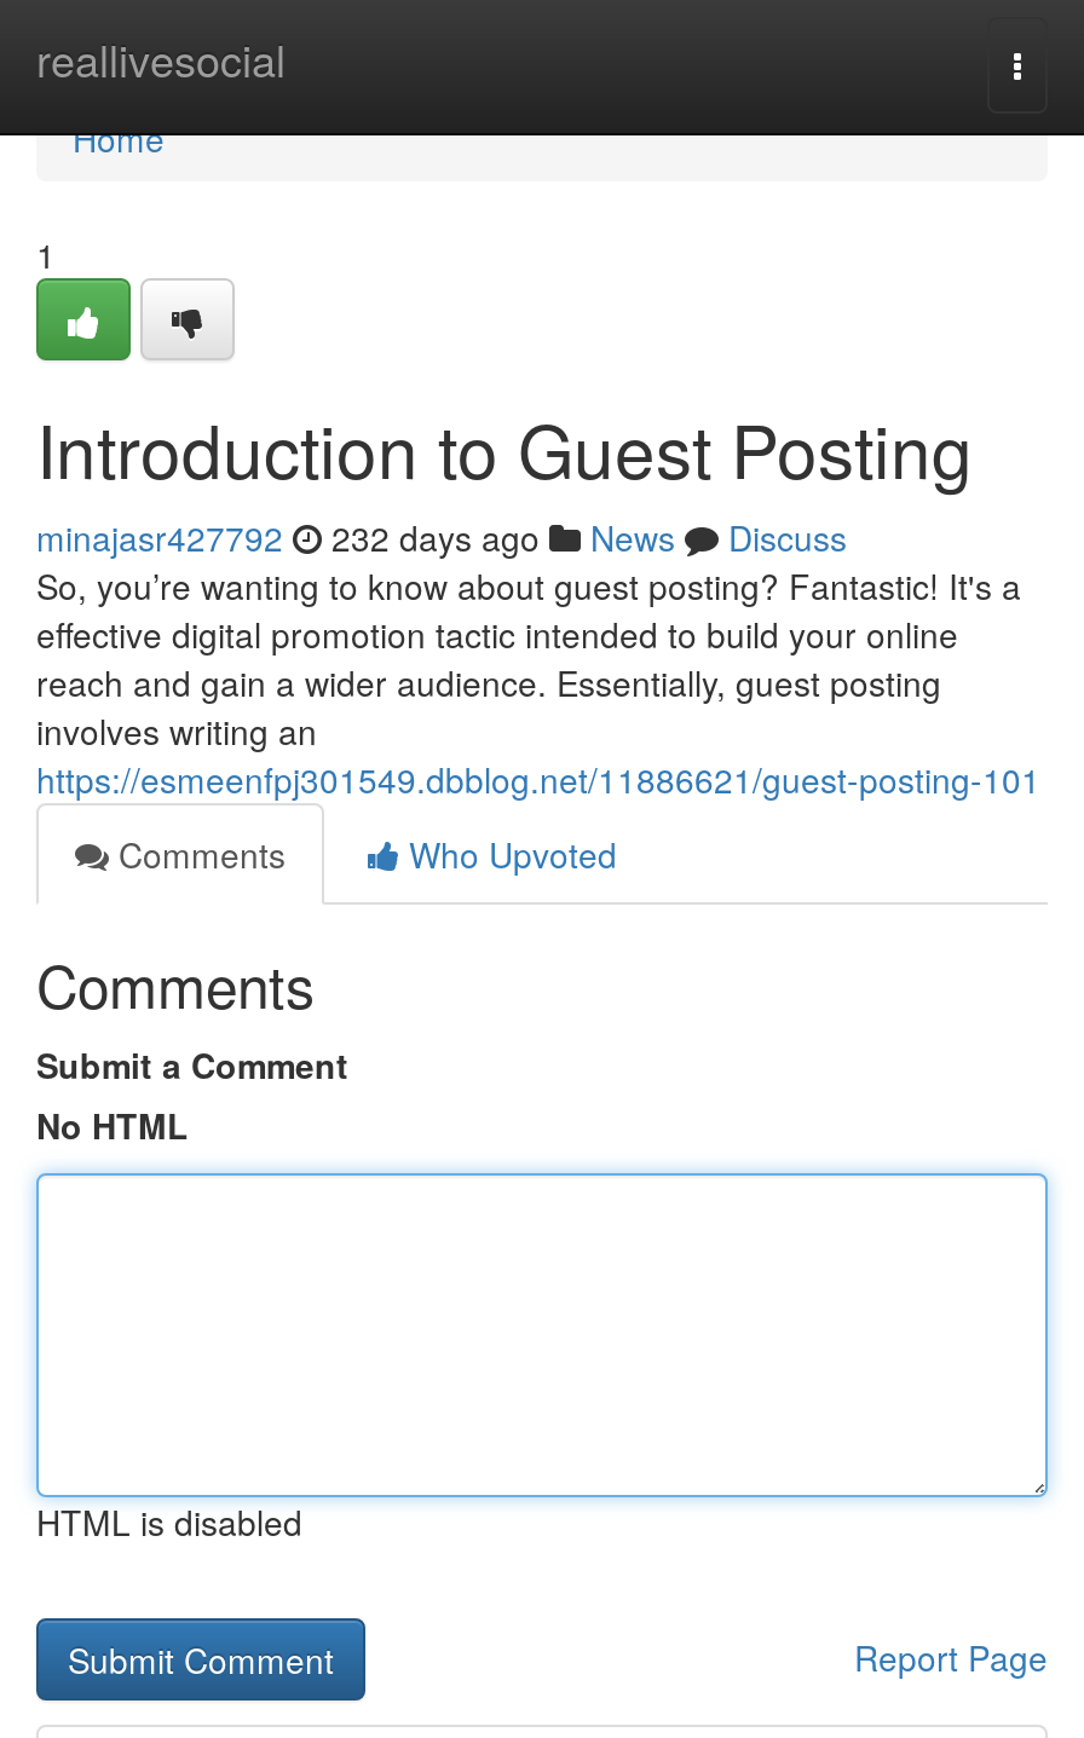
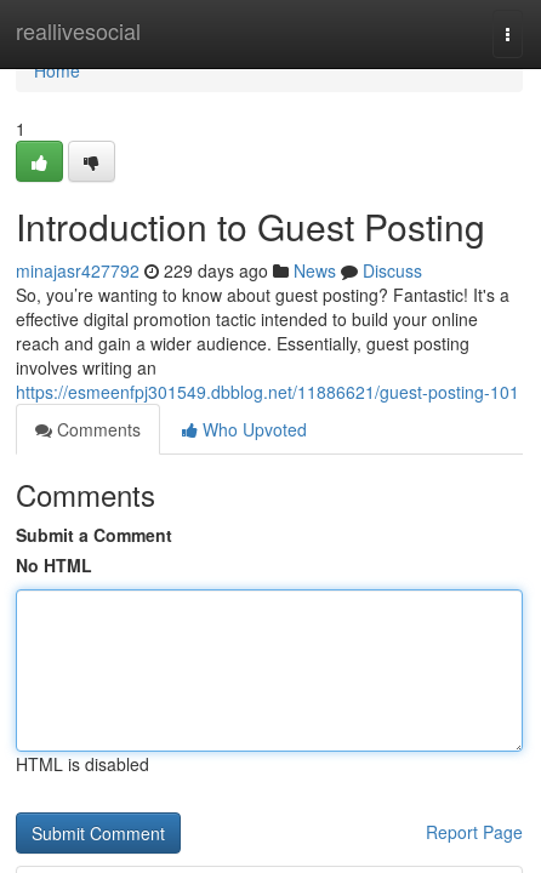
[36,513,847,561] minajasr427792 232 days ago News Discuss -> [16,258,422,283] minajasr427792 229 days ago News Discuss

